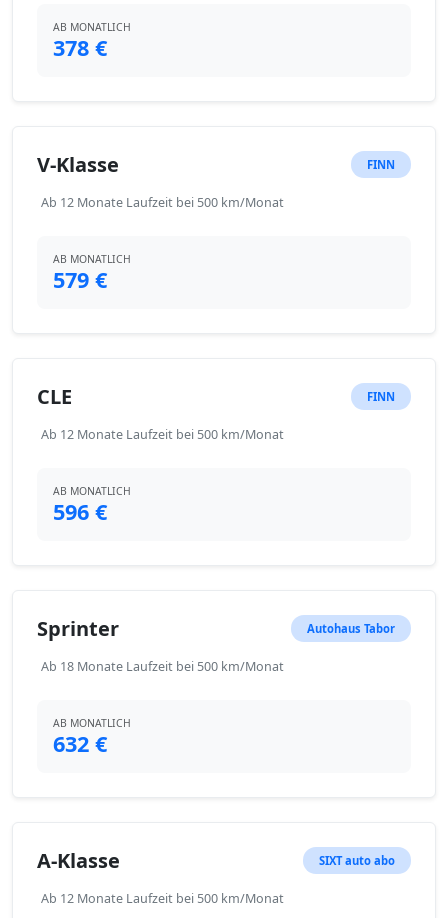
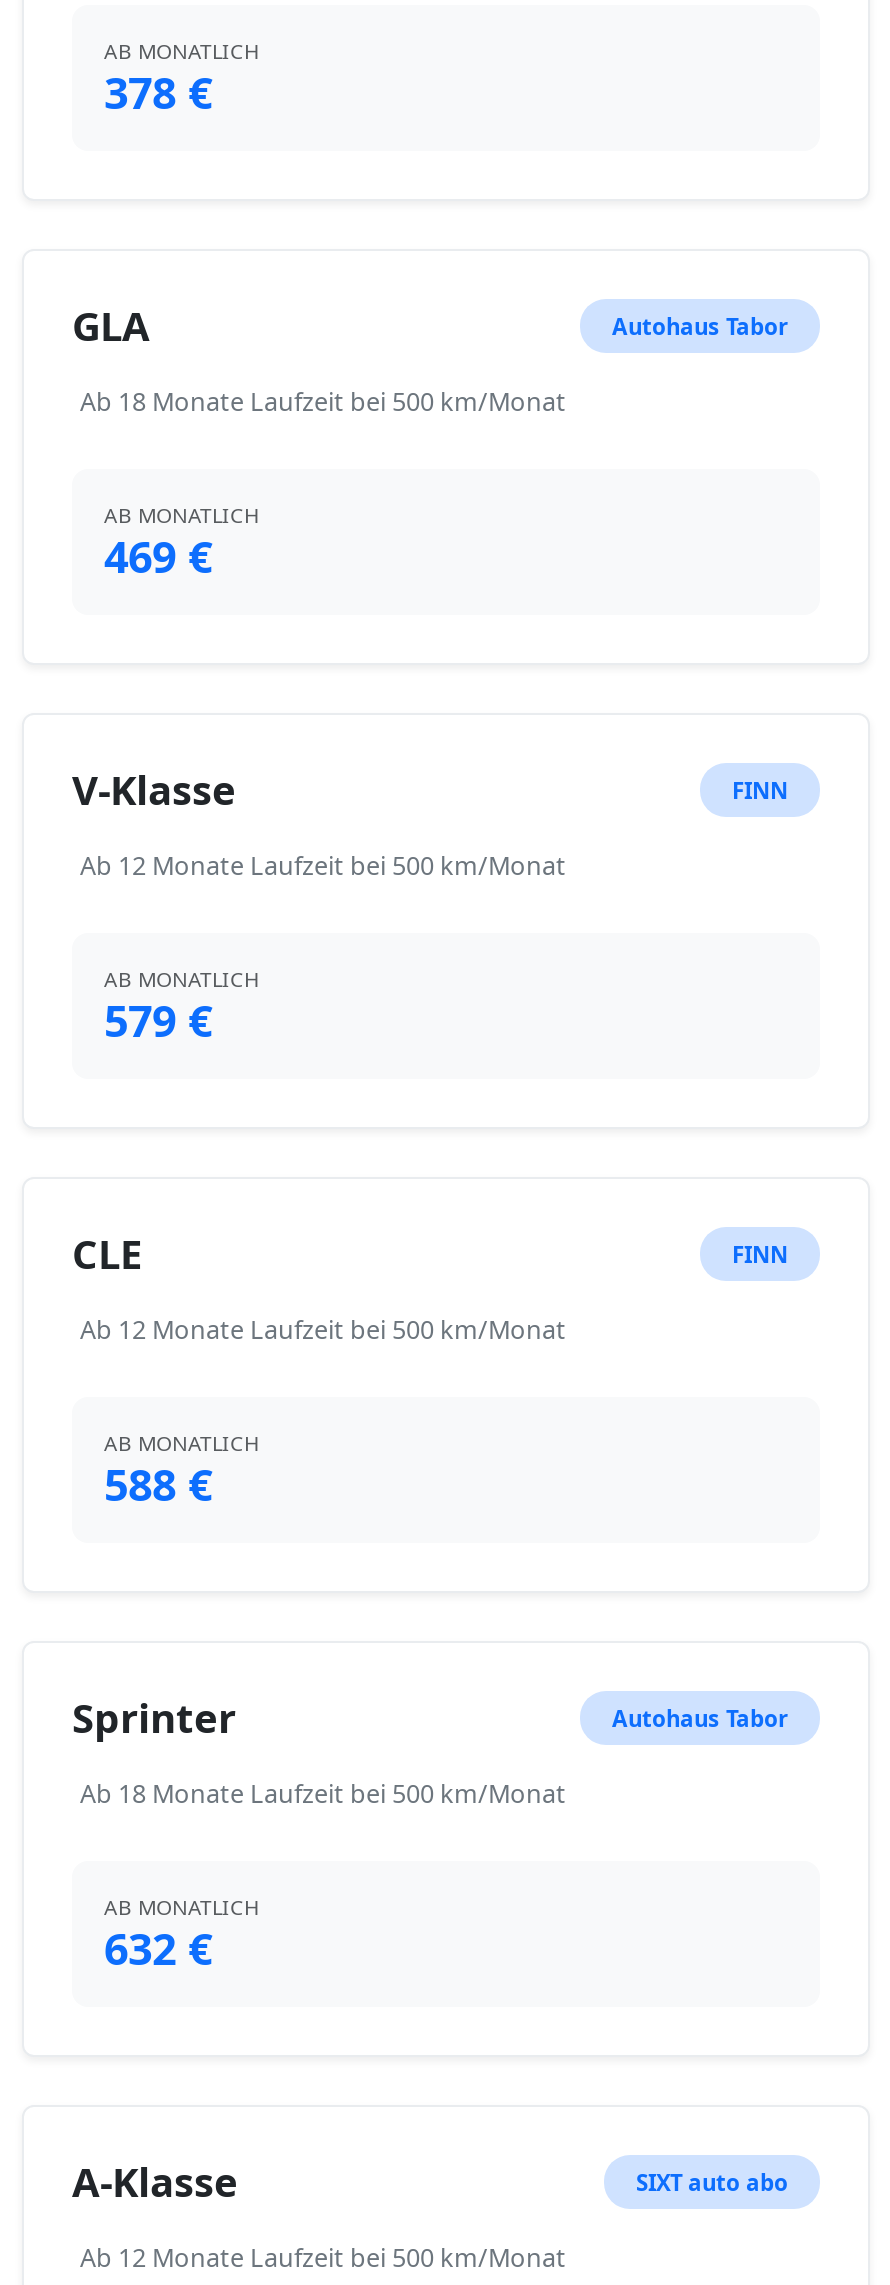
none -> [72,298,788,585] GLA | Autohaus Tabor | Ab 18 Monate Laufzeit bei 500 km/Monat | AB MONATLICH | 469 €
[53,497,107,526] 596 € -> [104,1455,212,1513] 588 €

